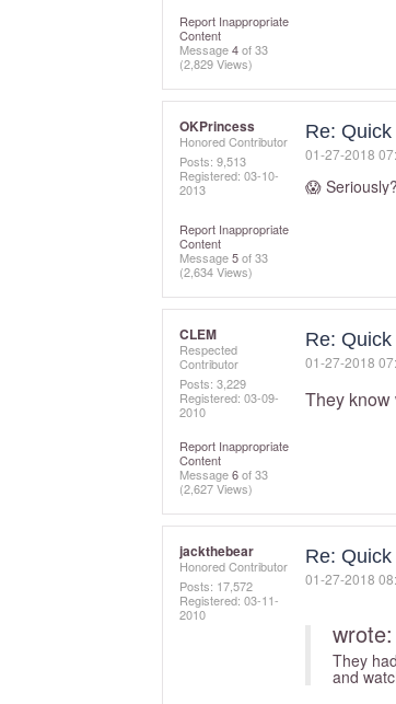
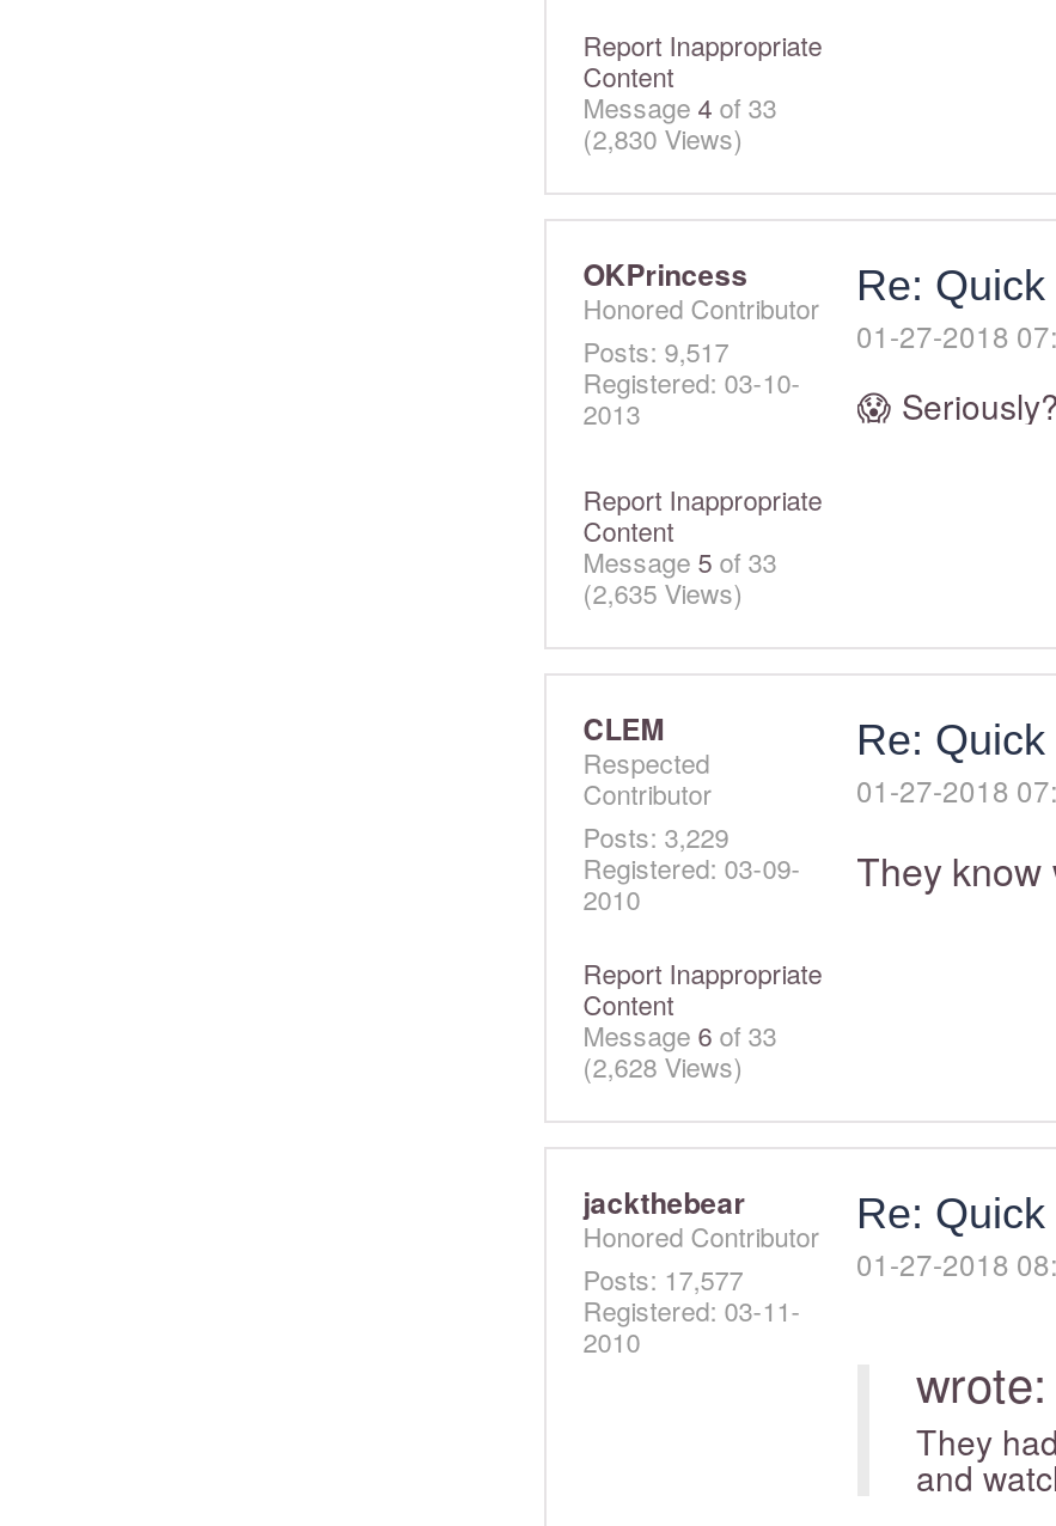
[180,55,253,73] (2,829 Views) -> [583,119,743,157] (2,830 Views)
[180,153,246,170] Posts: 9,513 -> [583,332,729,370] Posts: 9,517
[180,263,253,281] (2,634 Views) -> [583,574,743,612] (2,635 Views)
[180,480,253,497] (2,627 Views) -> [583,1047,743,1085] (2,628 Views)
[180,577,253,595] Posts: 17,572 -> [583,1260,743,1298] Posts: 17,577

